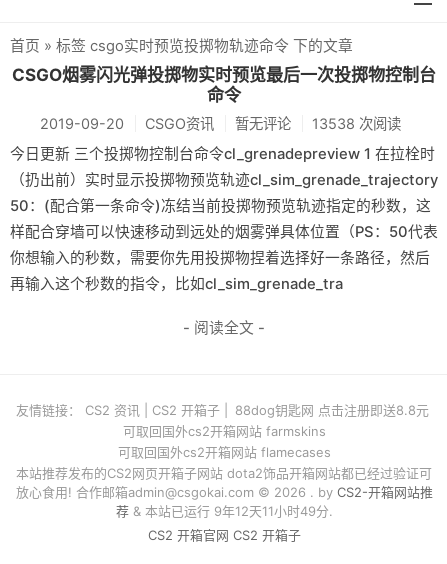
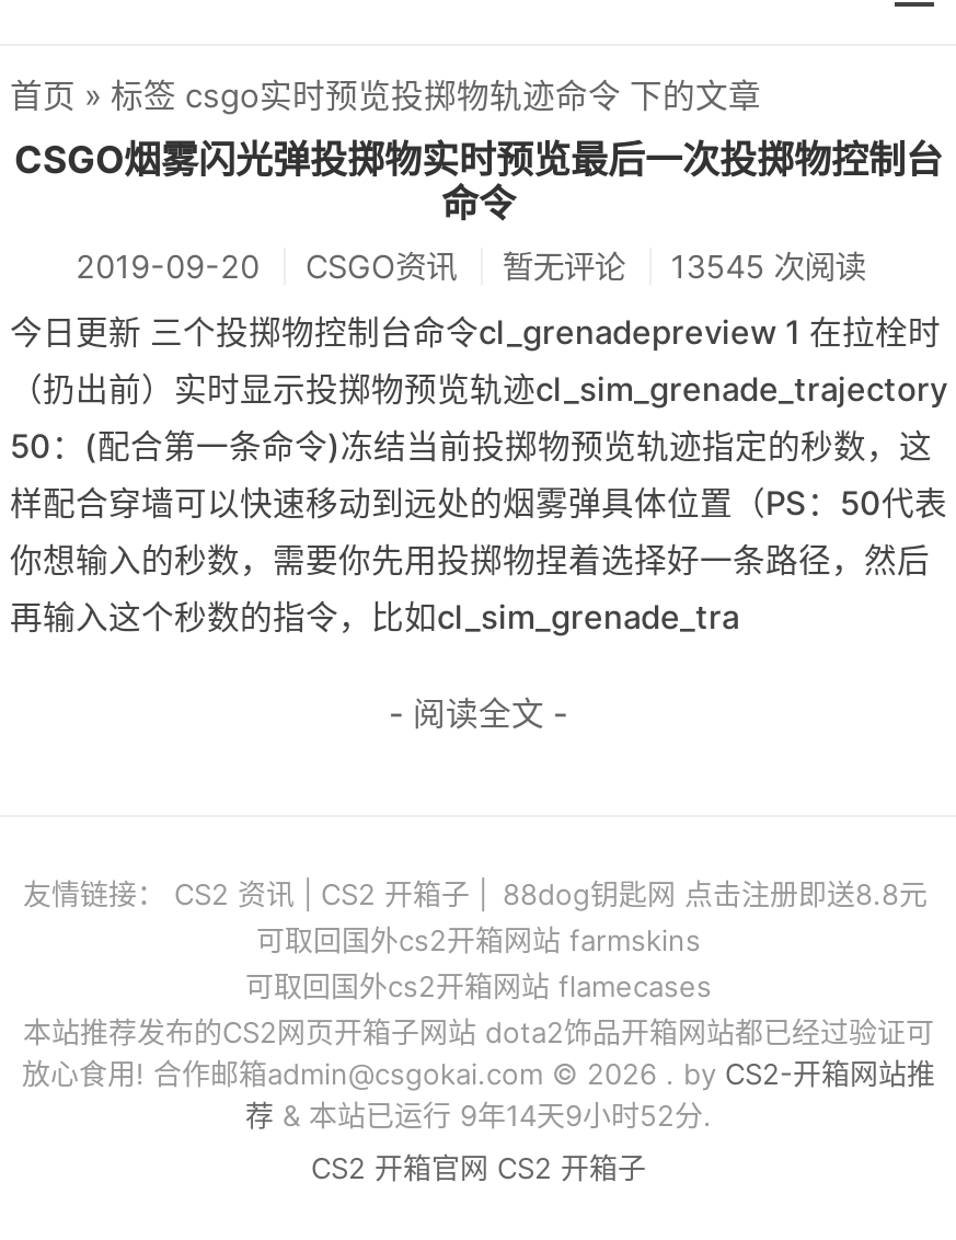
[40,115,401,132] 2019-09-20 CSGO资讯 暂无评论 13538 次阅读 -> [76,248,866,285] 2019-09-20 CSGO资讯 暂无评论 13545 次阅读
[115,503,332,519] 荐& 本站已运行 9年12天11小时49分. -> [245,1097,712,1132] 荐& 本站已运行 9年14天9小时52分.

